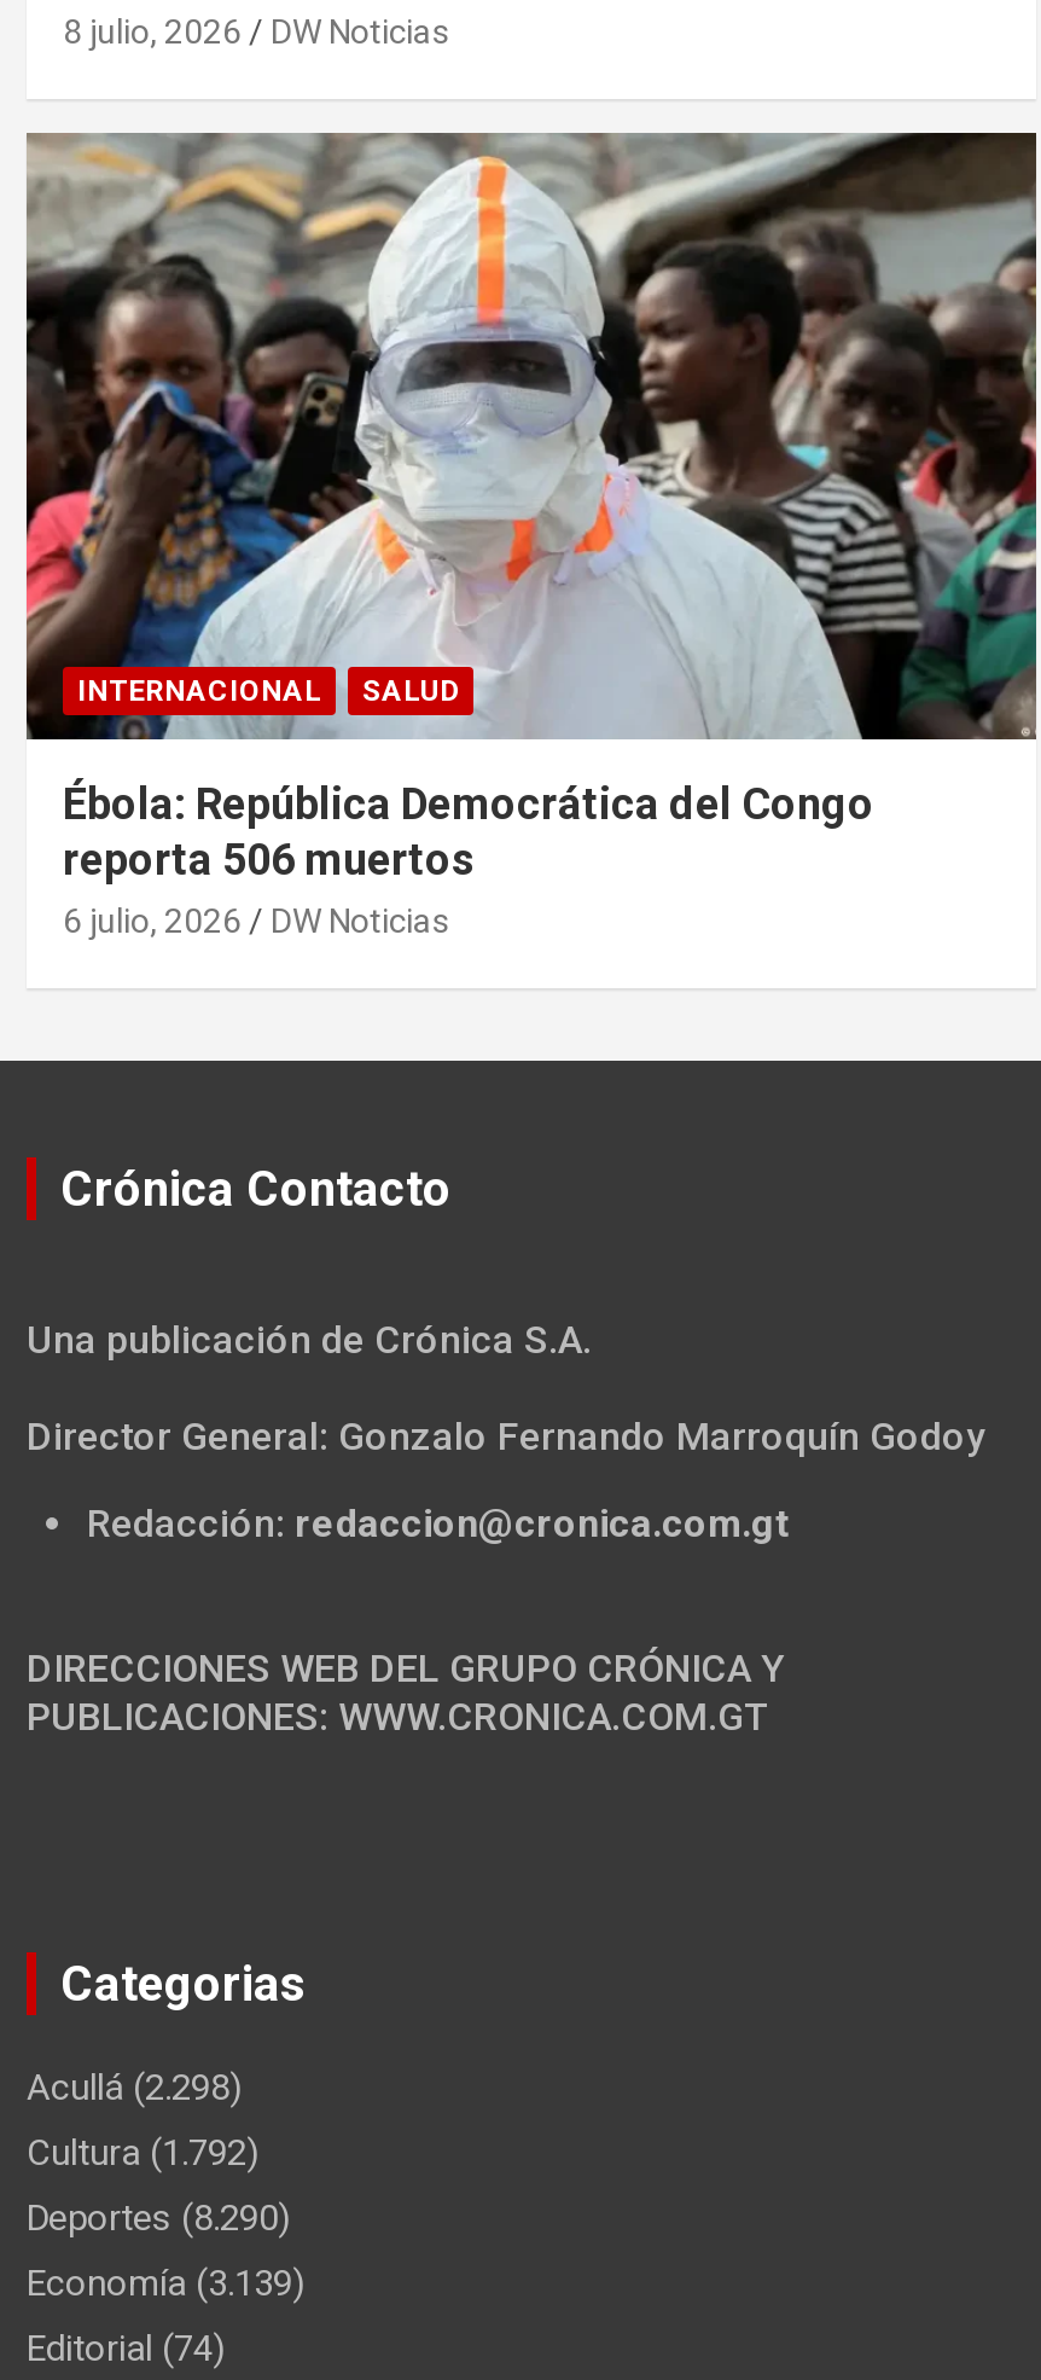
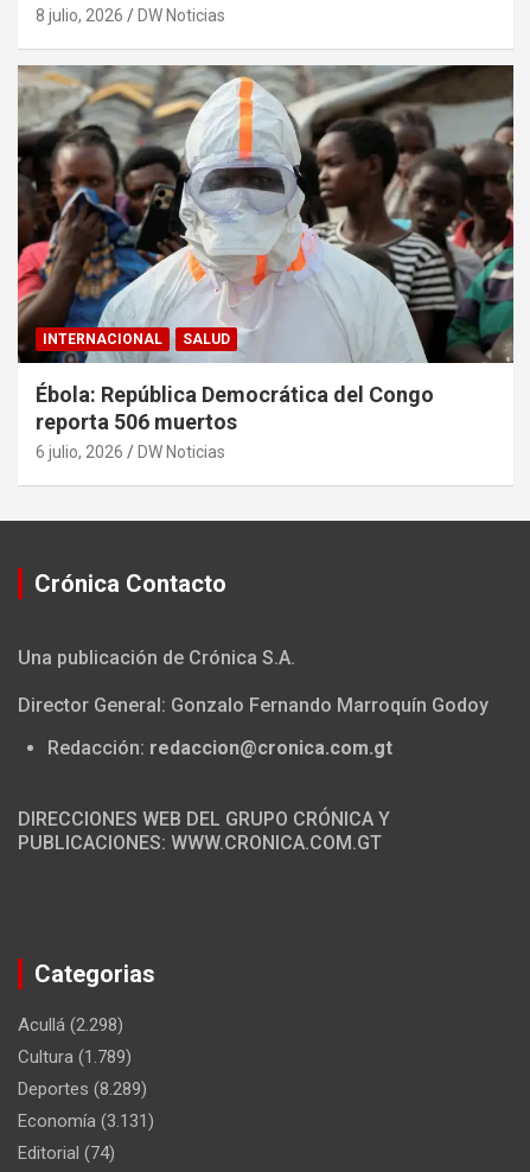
[27,2130,258,2174] Cultura (1.792) -> [18,1046,132,1067] Cultura (1.789)
[27,2195,290,2239] Deportes (8.290) -> [18,1078,147,1099] Deportes (8.289)
[27,2261,304,2304] Economía (3.139) -> [18,1110,154,1131] Economía (3.131)

